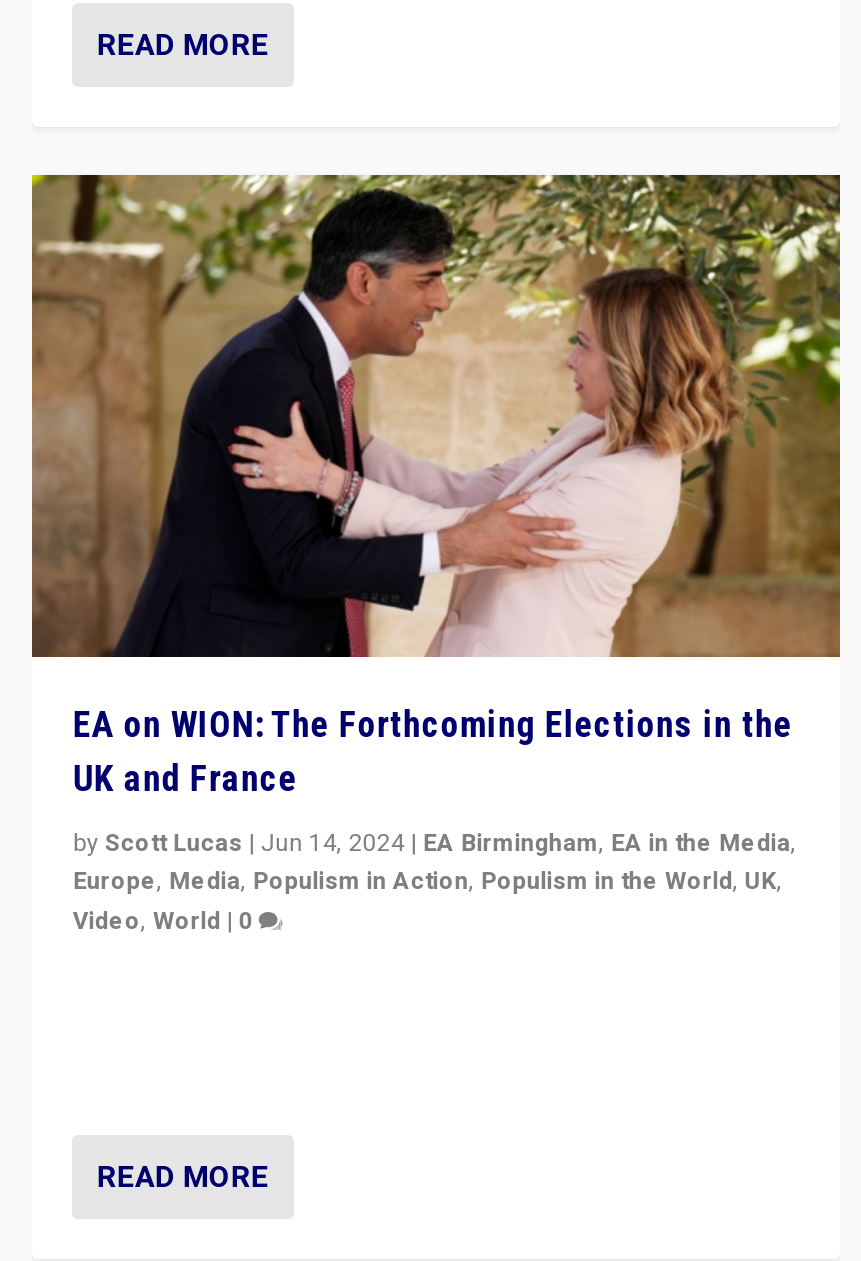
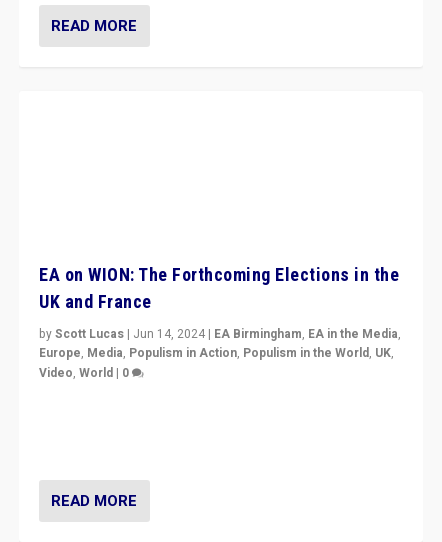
[30,173,842,659] [image] -> none

